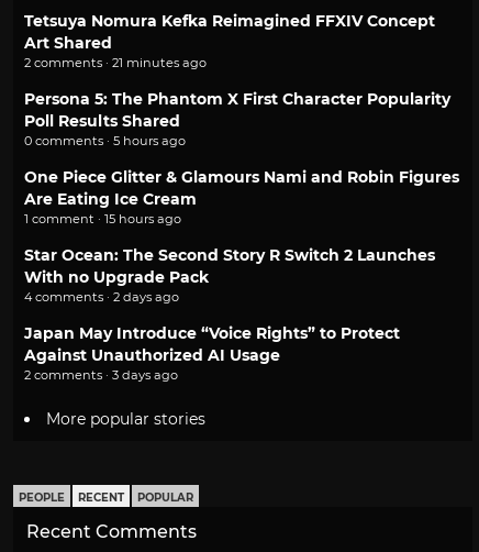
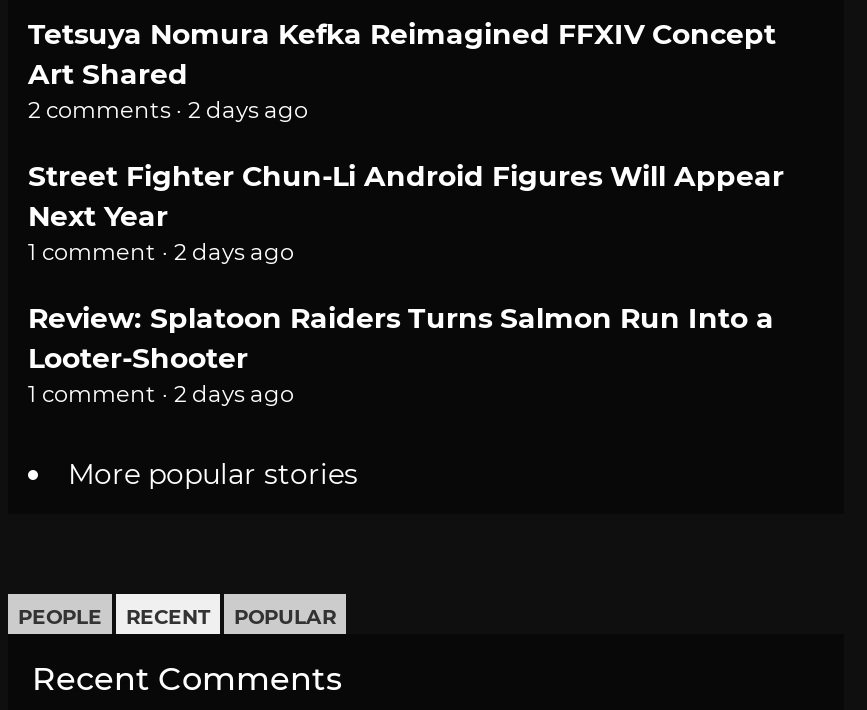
[24,55,459,382] 2 comments · 21 minutes ago | Persona 5: The Phantom X First Character Popularity | Poll Results Shared | 0 comments · 5 hours ago | One Piece Glitter & Glamours Nami and Robin Figures | Are Eating Ice Cream | 1 comment · 15 hours ago | Star Ocean: The Second Story R Switch 2 Launches | With no Upgrade Pack | 4 comments · 2 days ago | Japan May Introduce “Voice Rights” to Protect | Against Unauthorized AI Usage | 2 comments · 3 days ago -> [28,96,784,408] 2 comments · 2 days ago | Street Fighter Chun-Li Android Figures Will Appear | Next Year | 1 comment · 2 days ago | Review: Splatoon Raiders Turns Salmon Run Into a | Looter-Shooter | 1 comment · 2 days ago

